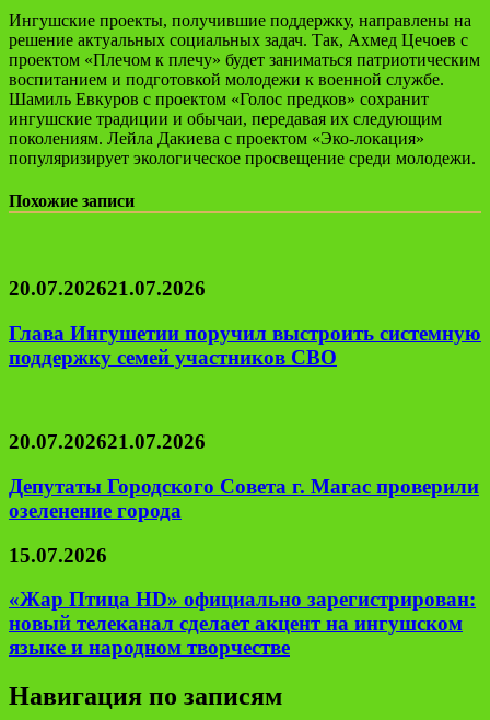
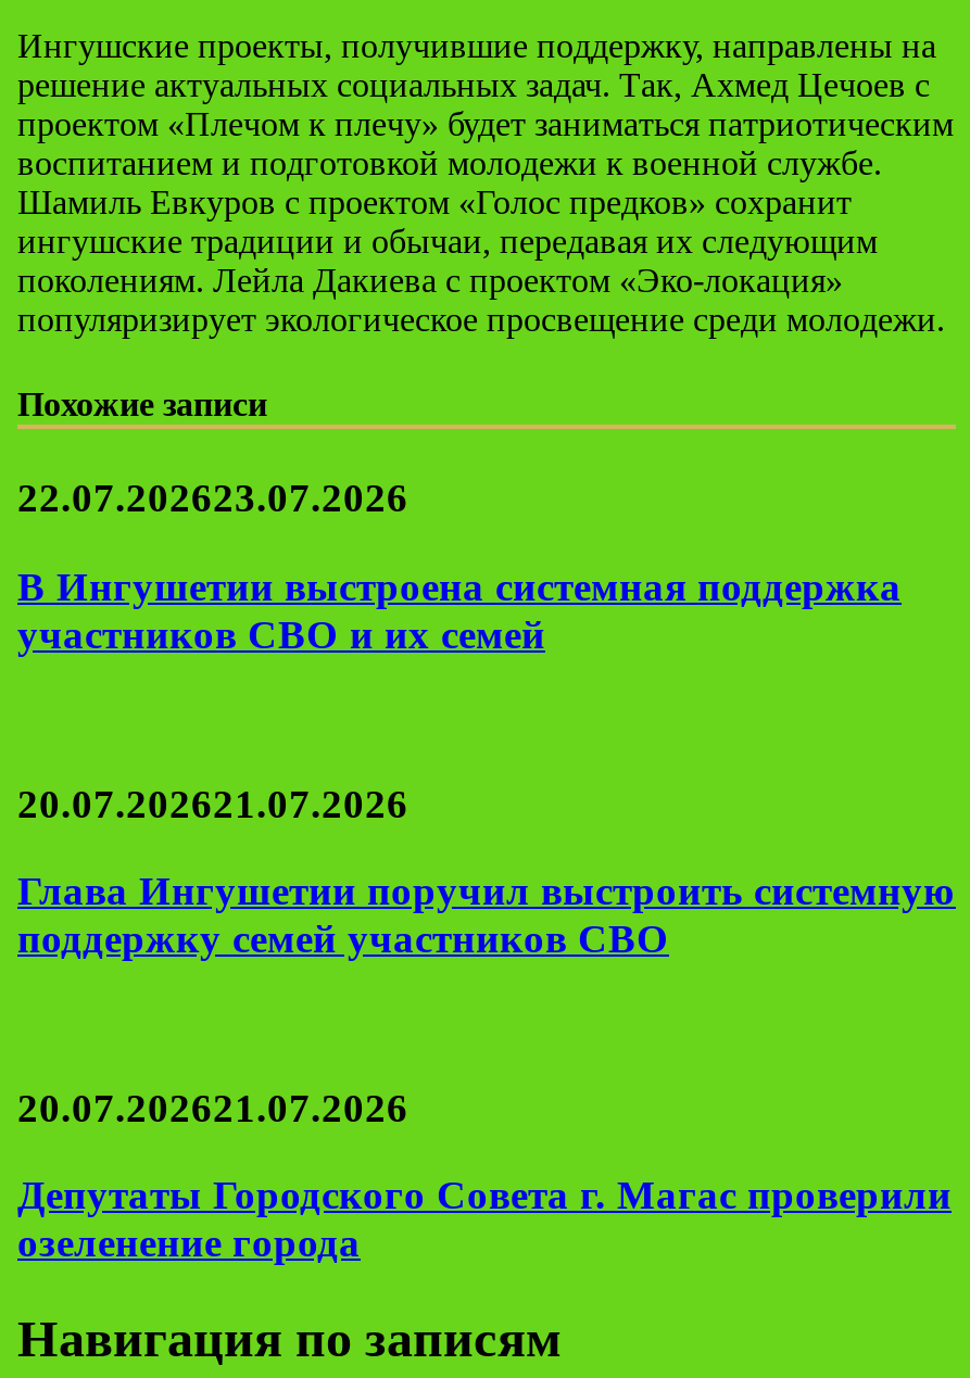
none -> [17,475,902,657] 22.07.202623.07.2026 | В Ингушетии выстроена системная поддержка | участников СВО и их семей
moved [9,277,481,522] -> [17,780,956,1266]: 20.07.202621.07.2026 | Глава Ингушетии поручил выстроить системную | поддержку семей участников СВО | 20.07.202621.07.2026 | Депутаты Городского Совета г. Магас проверили | озеленение города
[9,544,476,659] 15.07.2026 | «Жар Птица HD» официально зарегистрирован: | новый телеканал сделает акцент на ингушском | языке и народном творчестве -> none

